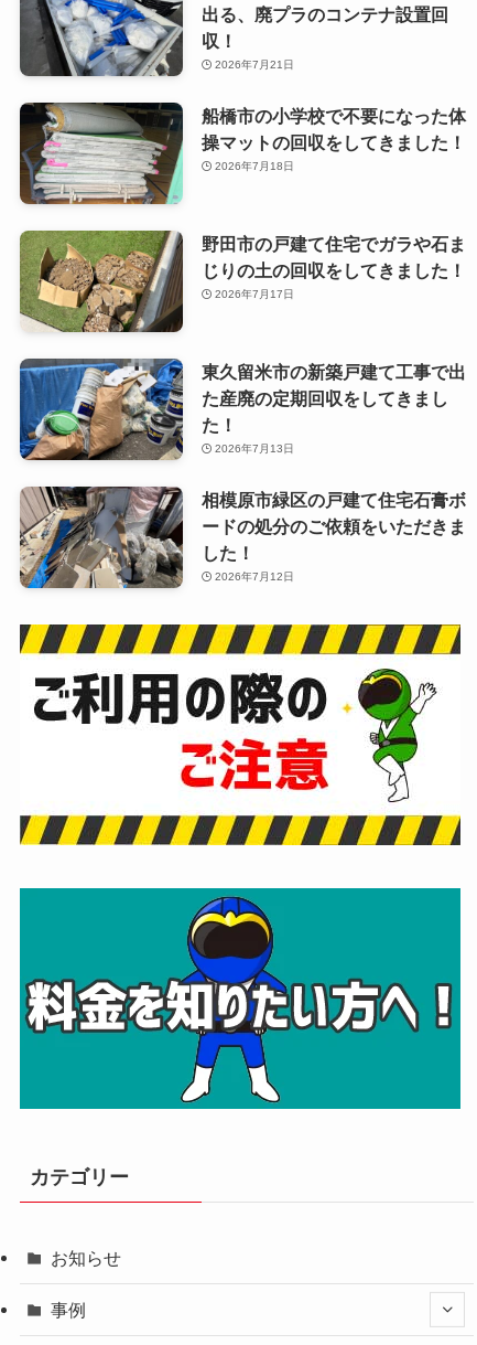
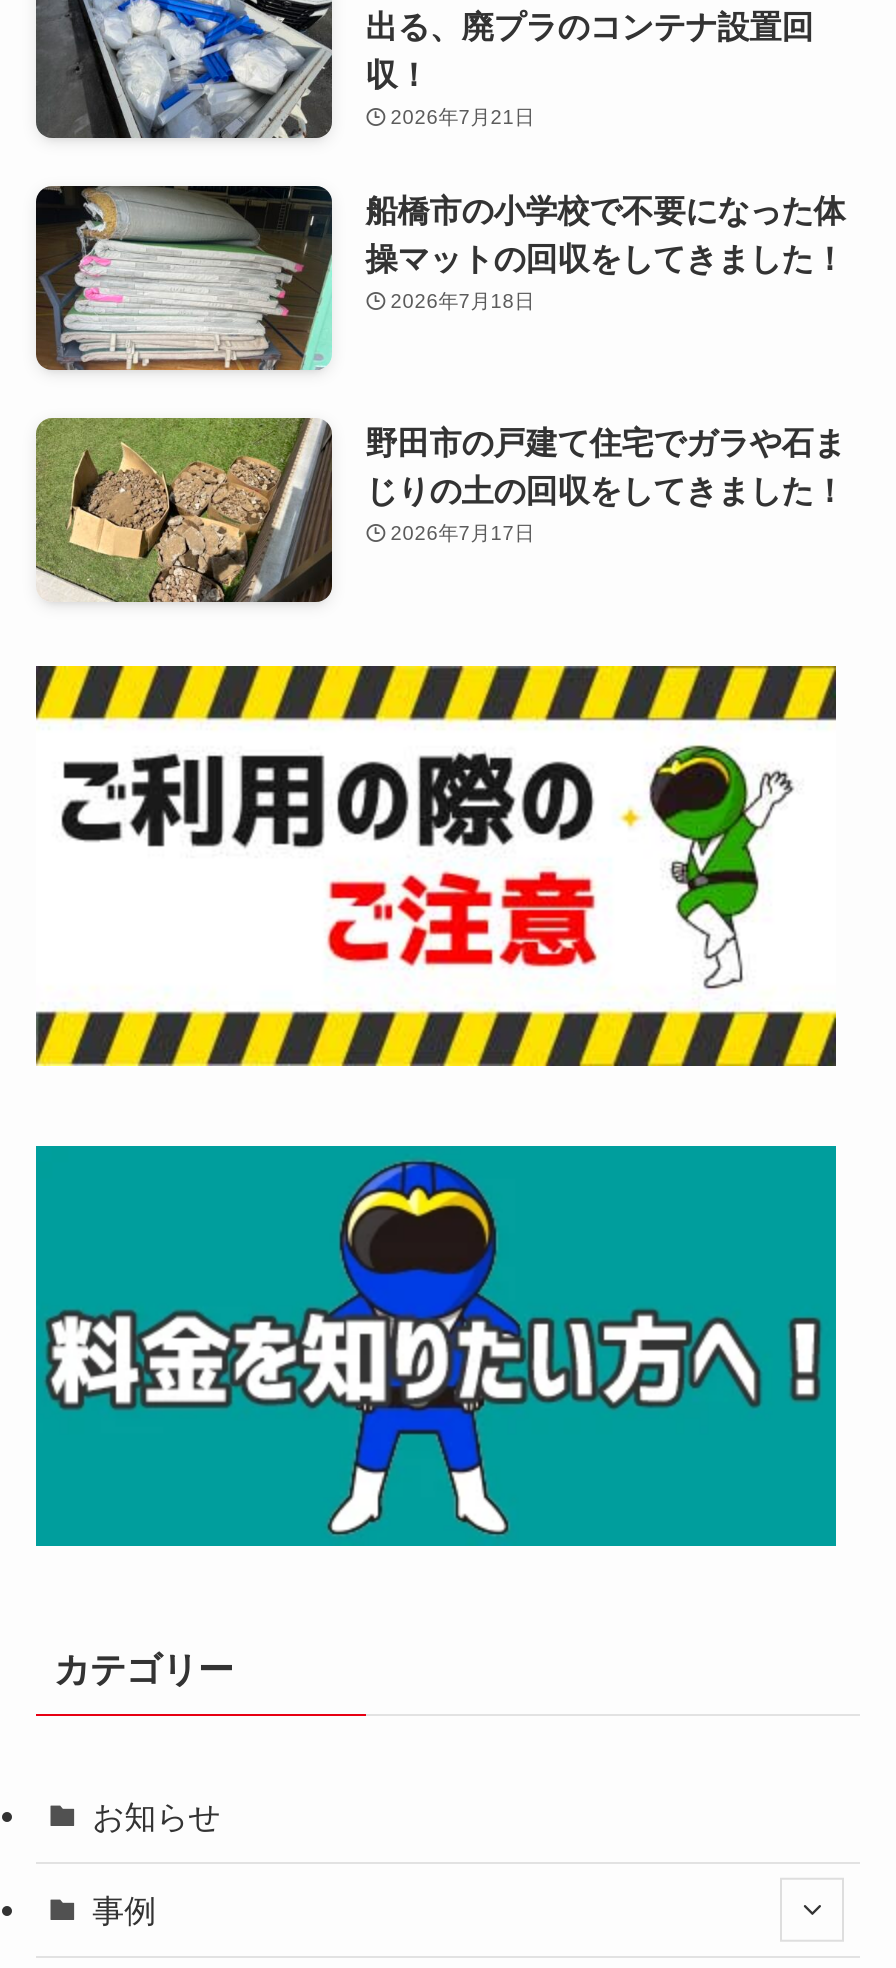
[19,357,466,583] [image] | 東久留米市の新築戸建て工事で出 | た産廃の定期回収をしてきまし | た！ | 2026年7月13日 | 相模原市緑区の戸建て住宅石膏ボ | ードの処分のご依頼をいただきま | した！ | 2026年7月12日 -> none
[20,485,183,589] [image] -> none

